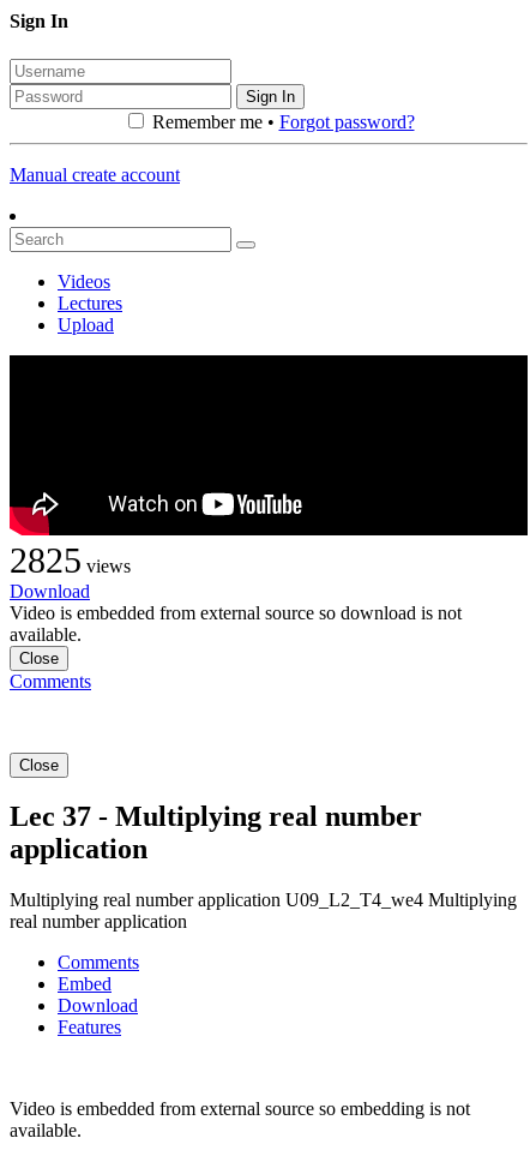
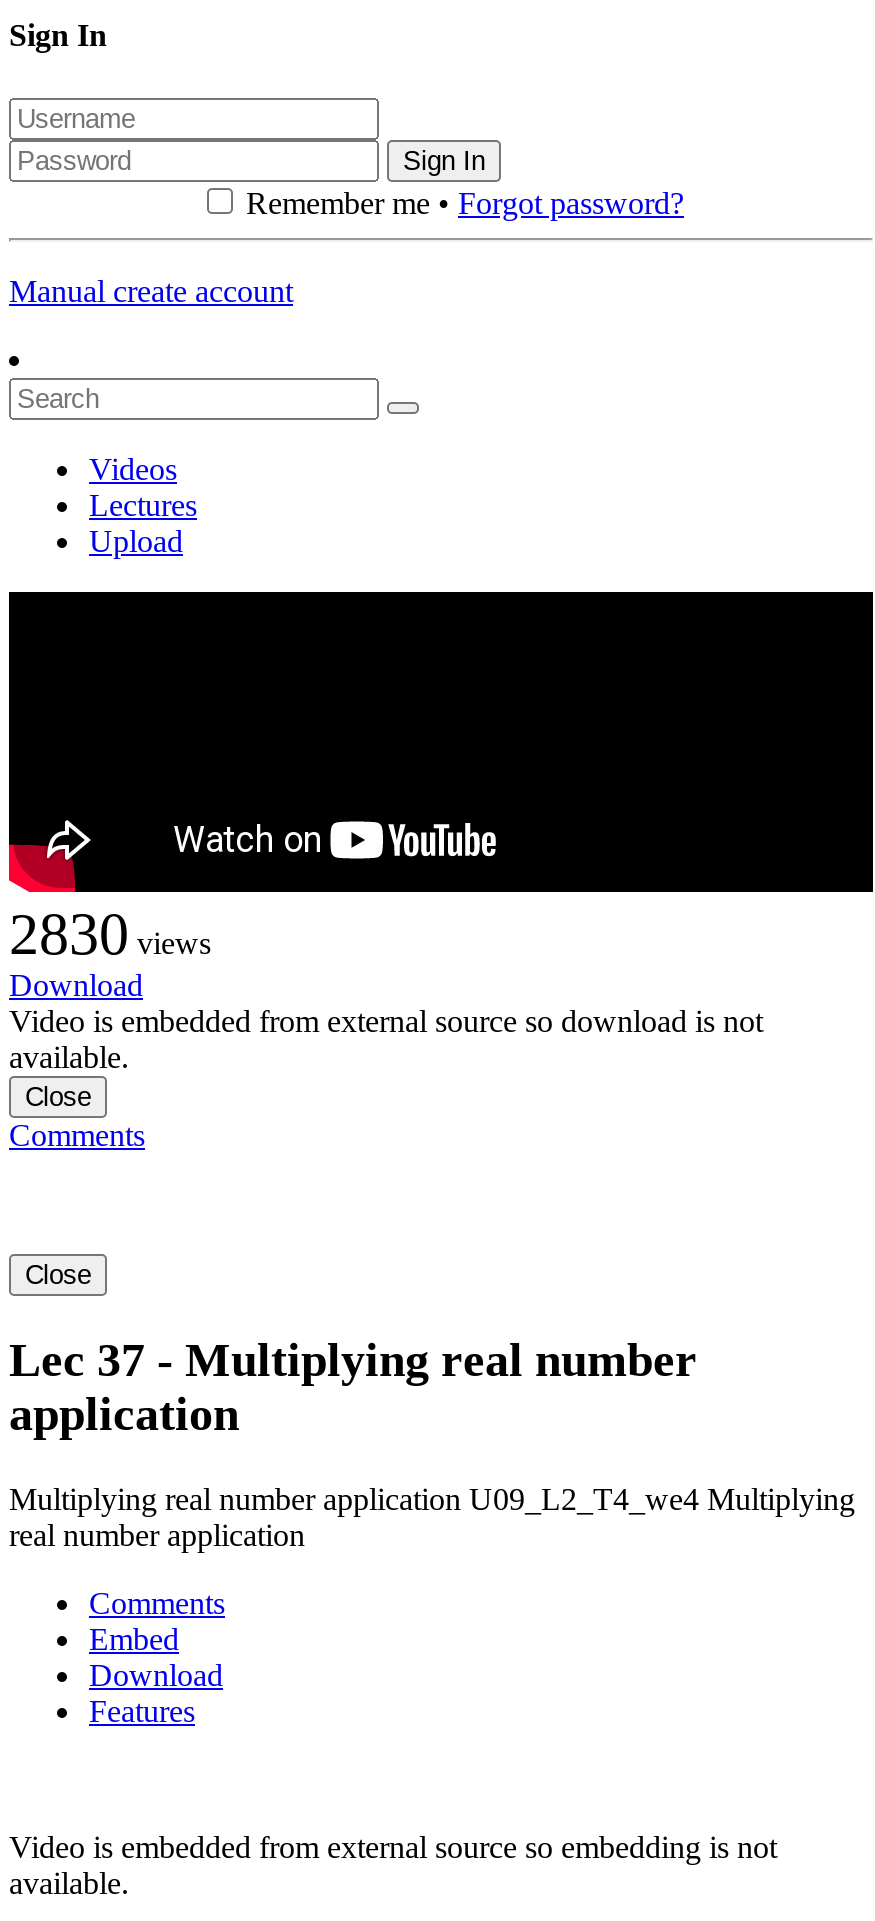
[10,540,131,579] 2825views -> [9,899,211,965] 2830views

